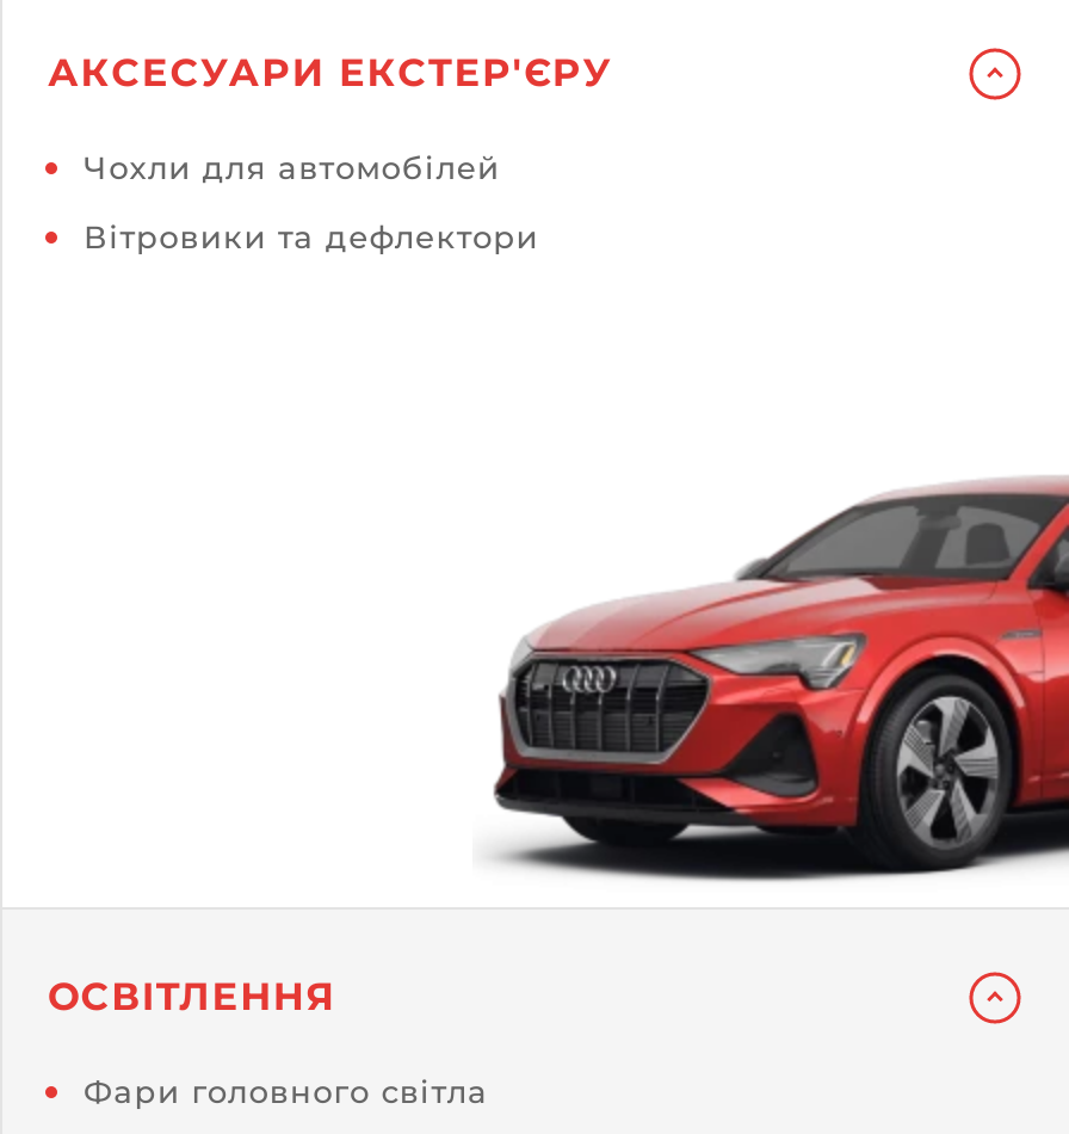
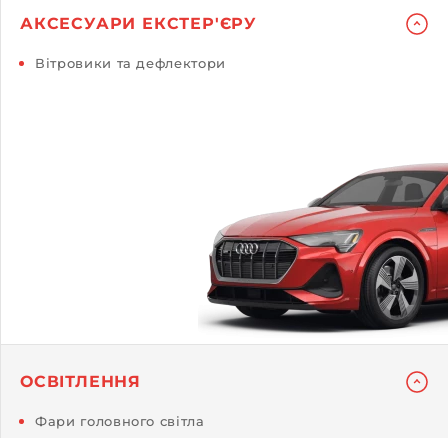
[84,149,500,187] Чохли для автомобілей -> none

